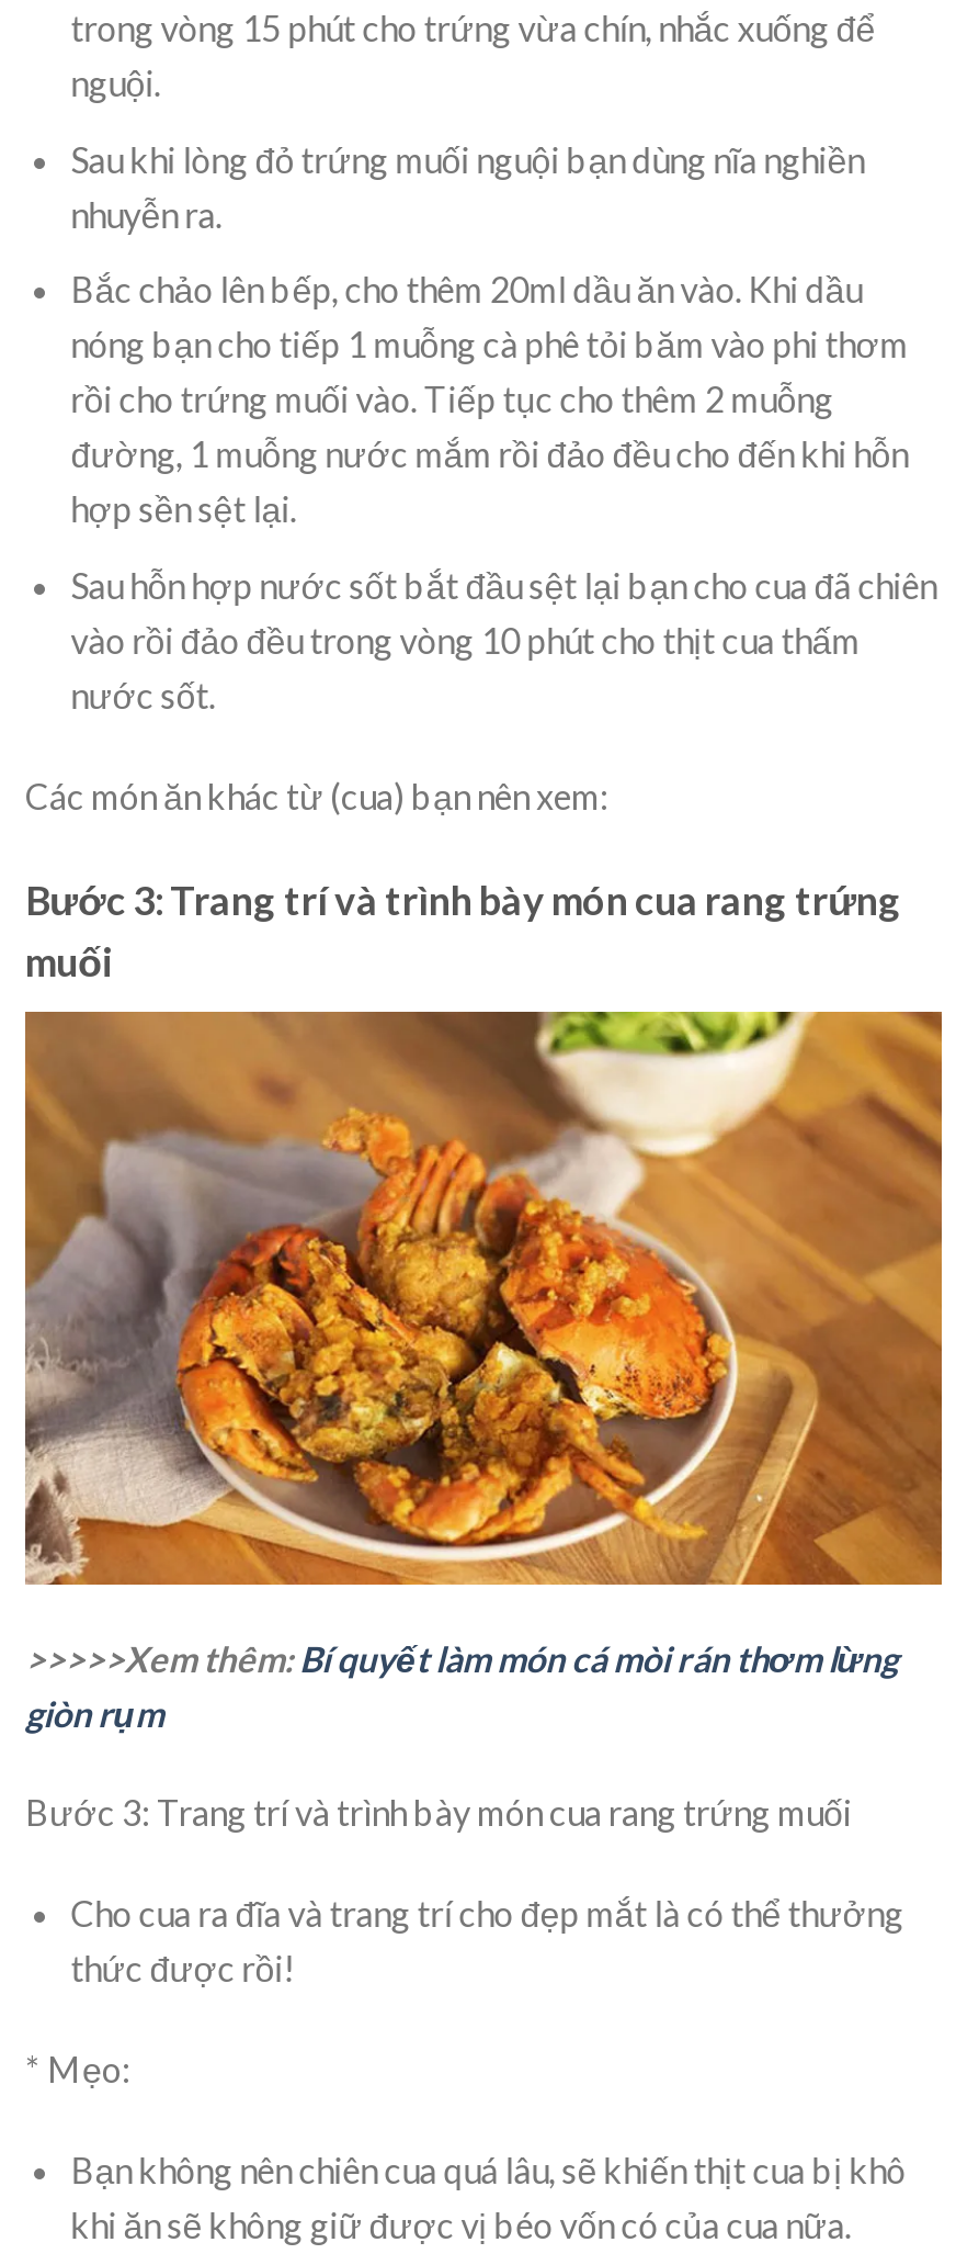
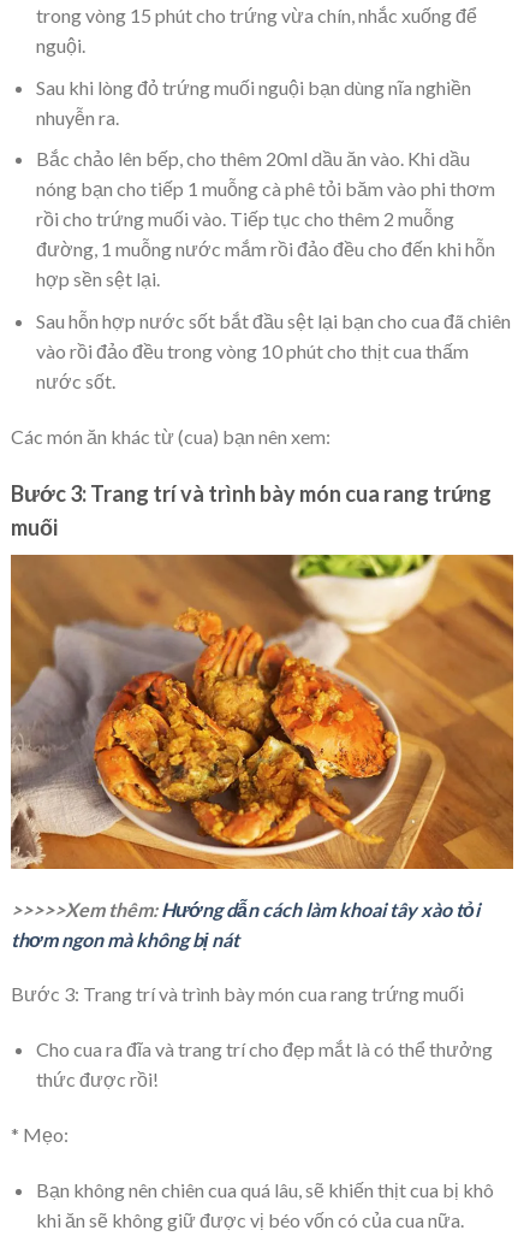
[25,1636,898,1733] >>>>>Xem thêm: Bí quyết làm món cá mòi rán thơm lừng | giòn rụm -> [11,897,480,950] >>>>>Xem thêm: Hướng dẫn cách làm khoai tây xào tỏi | thơm ngon mà không bị nát

